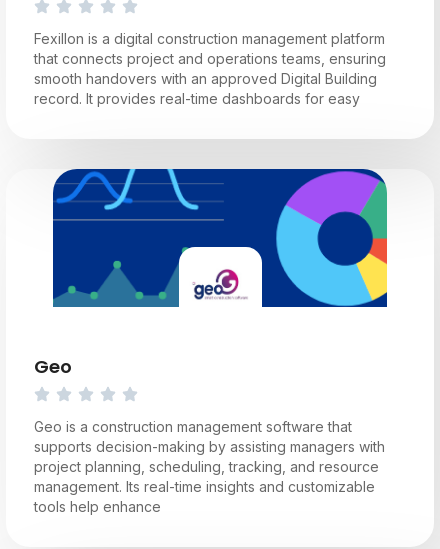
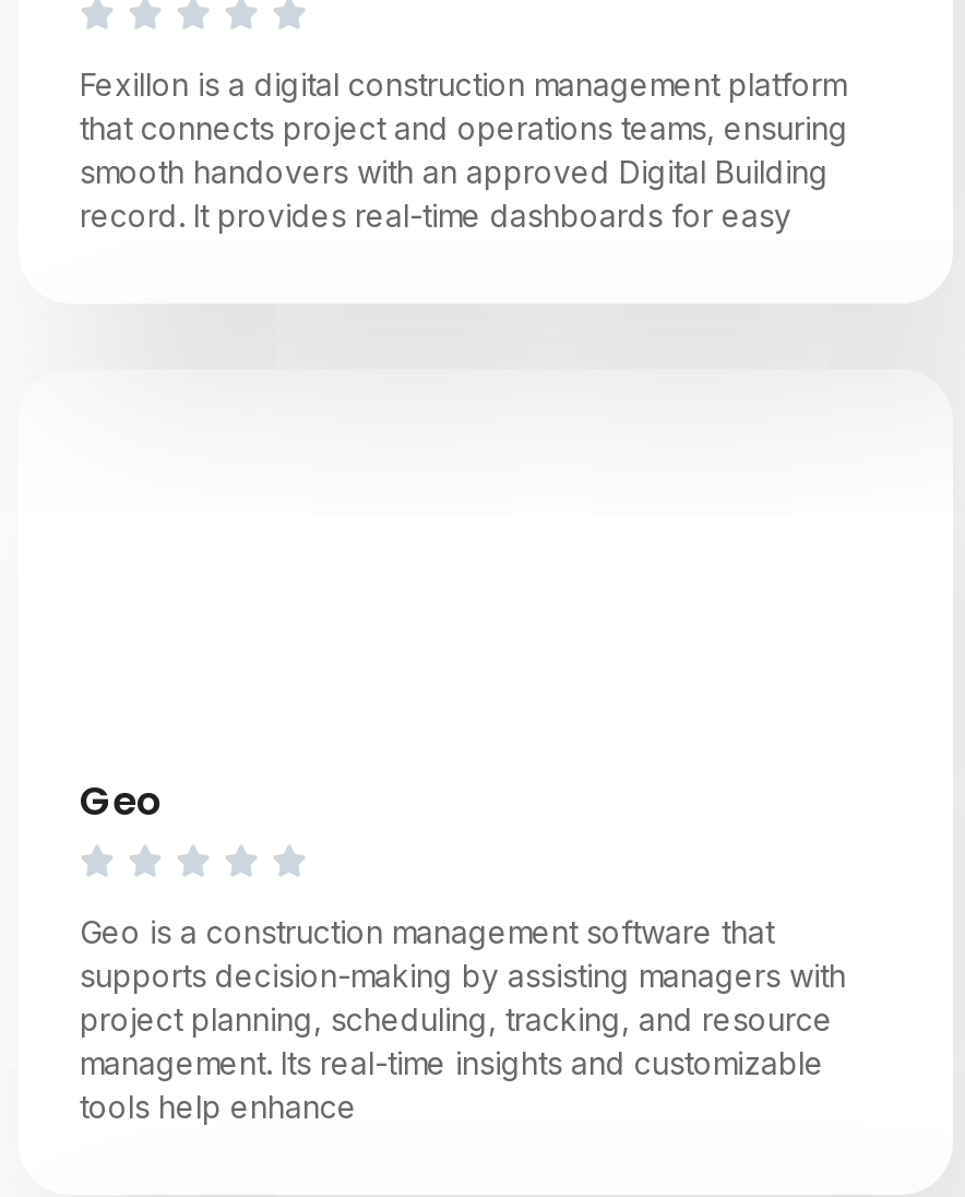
[52,168,388,308] [image] -> none

